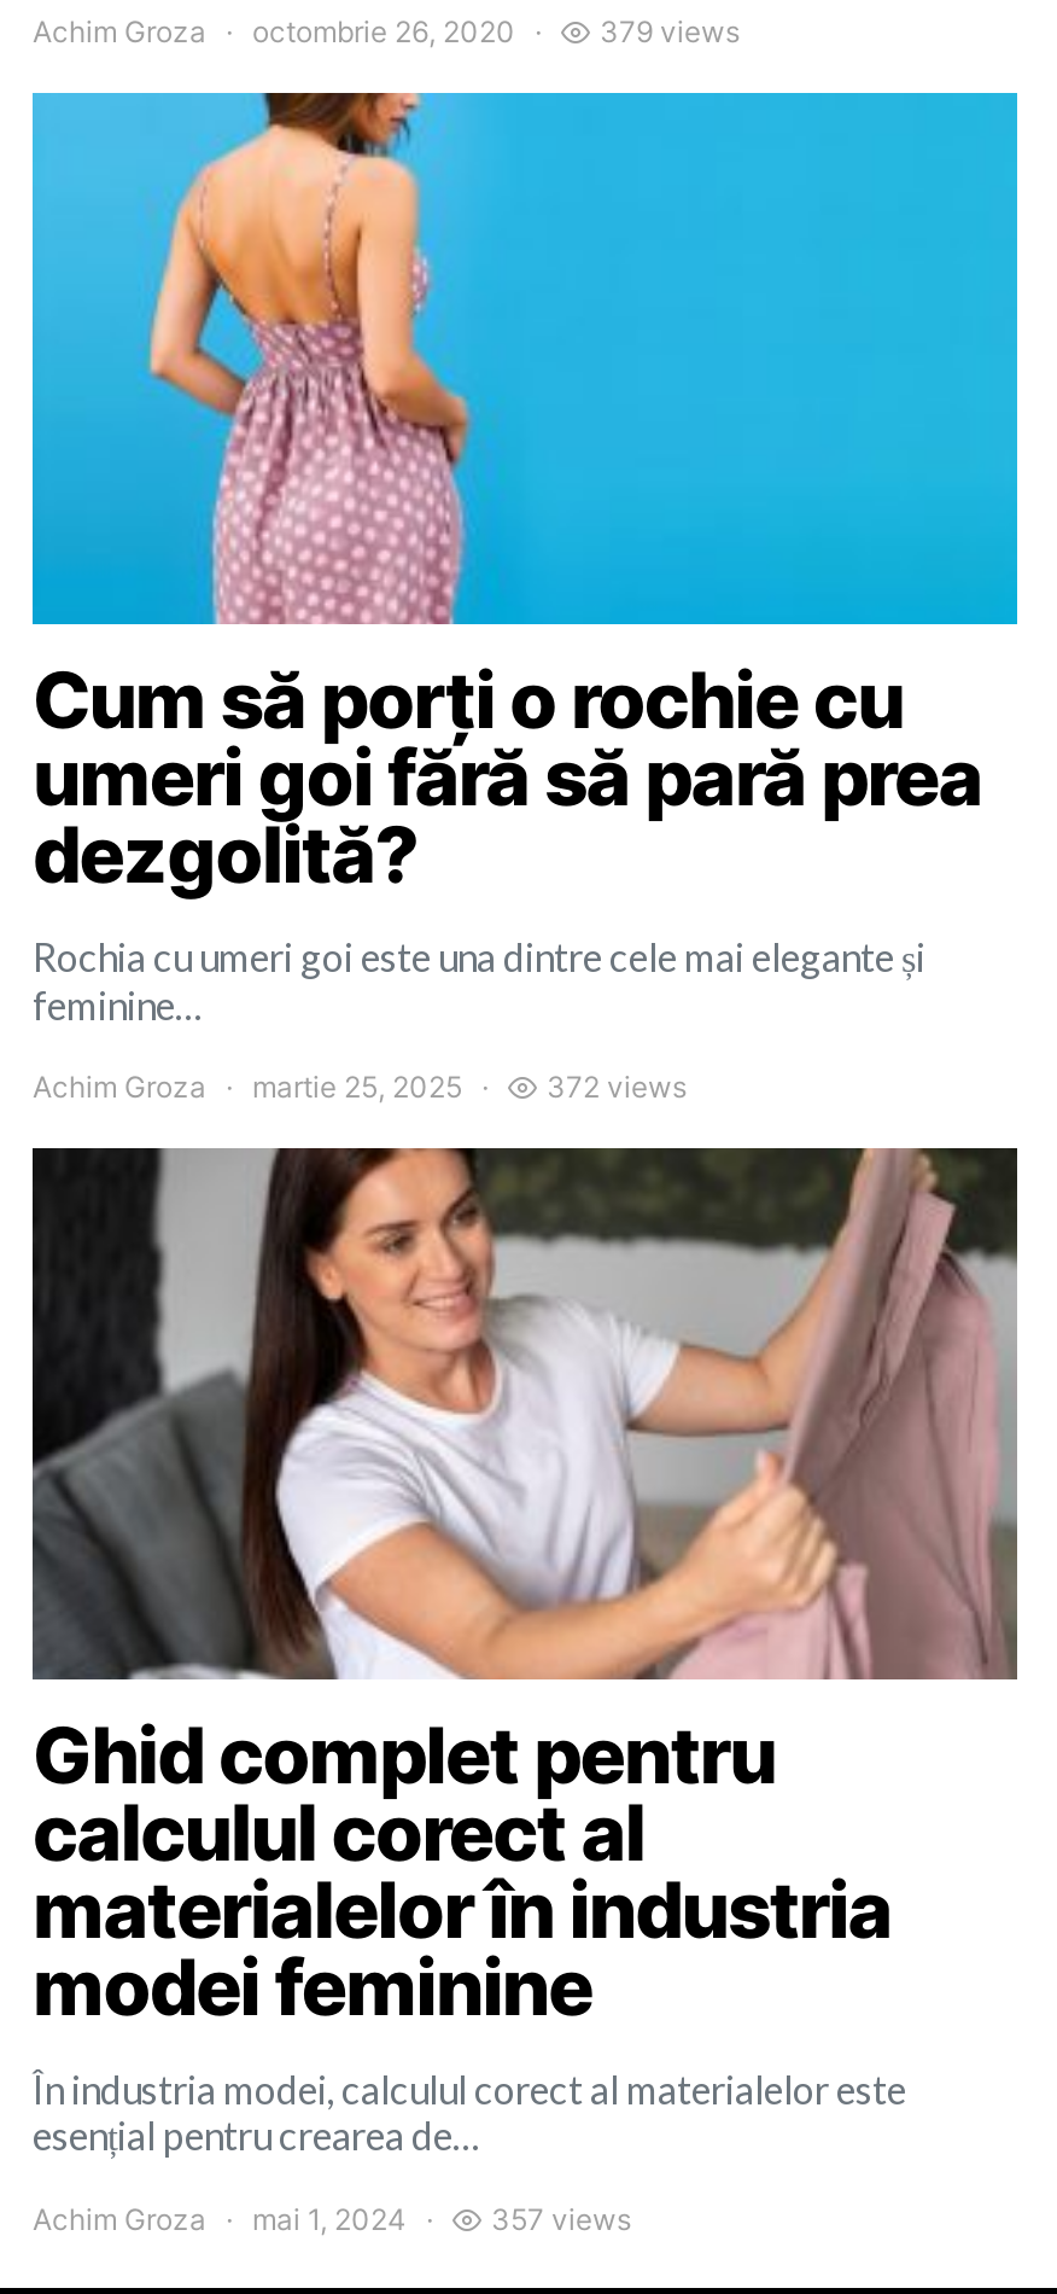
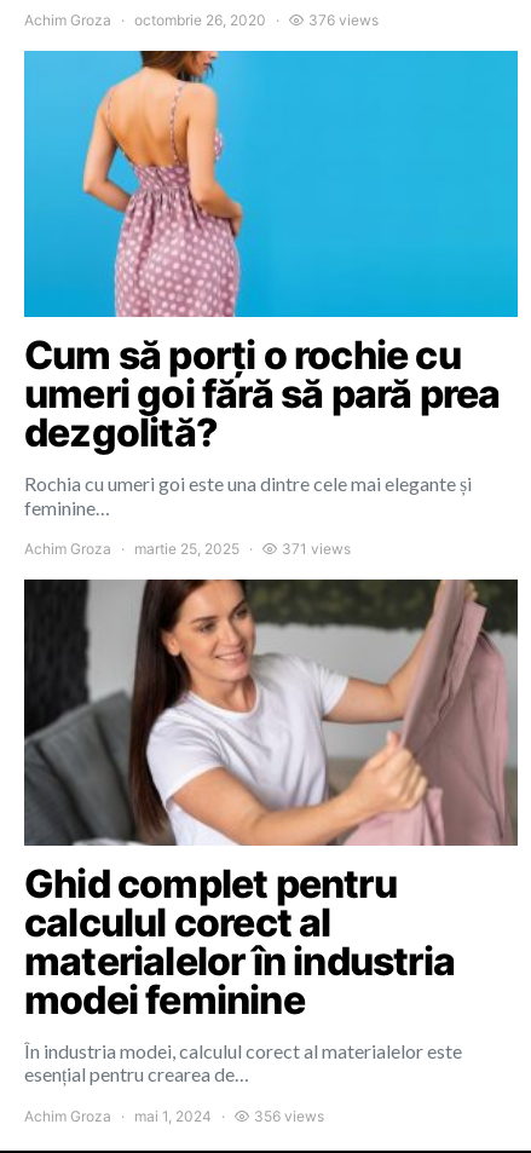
[600,13,740,50] 379 views -> [308,11,379,29] 376 views
[547,1069,687,1105] 372 views -> [282,540,351,558] 371 views
[491,2201,631,2237] 357 views -> [254,1107,324,1125] 356 views

